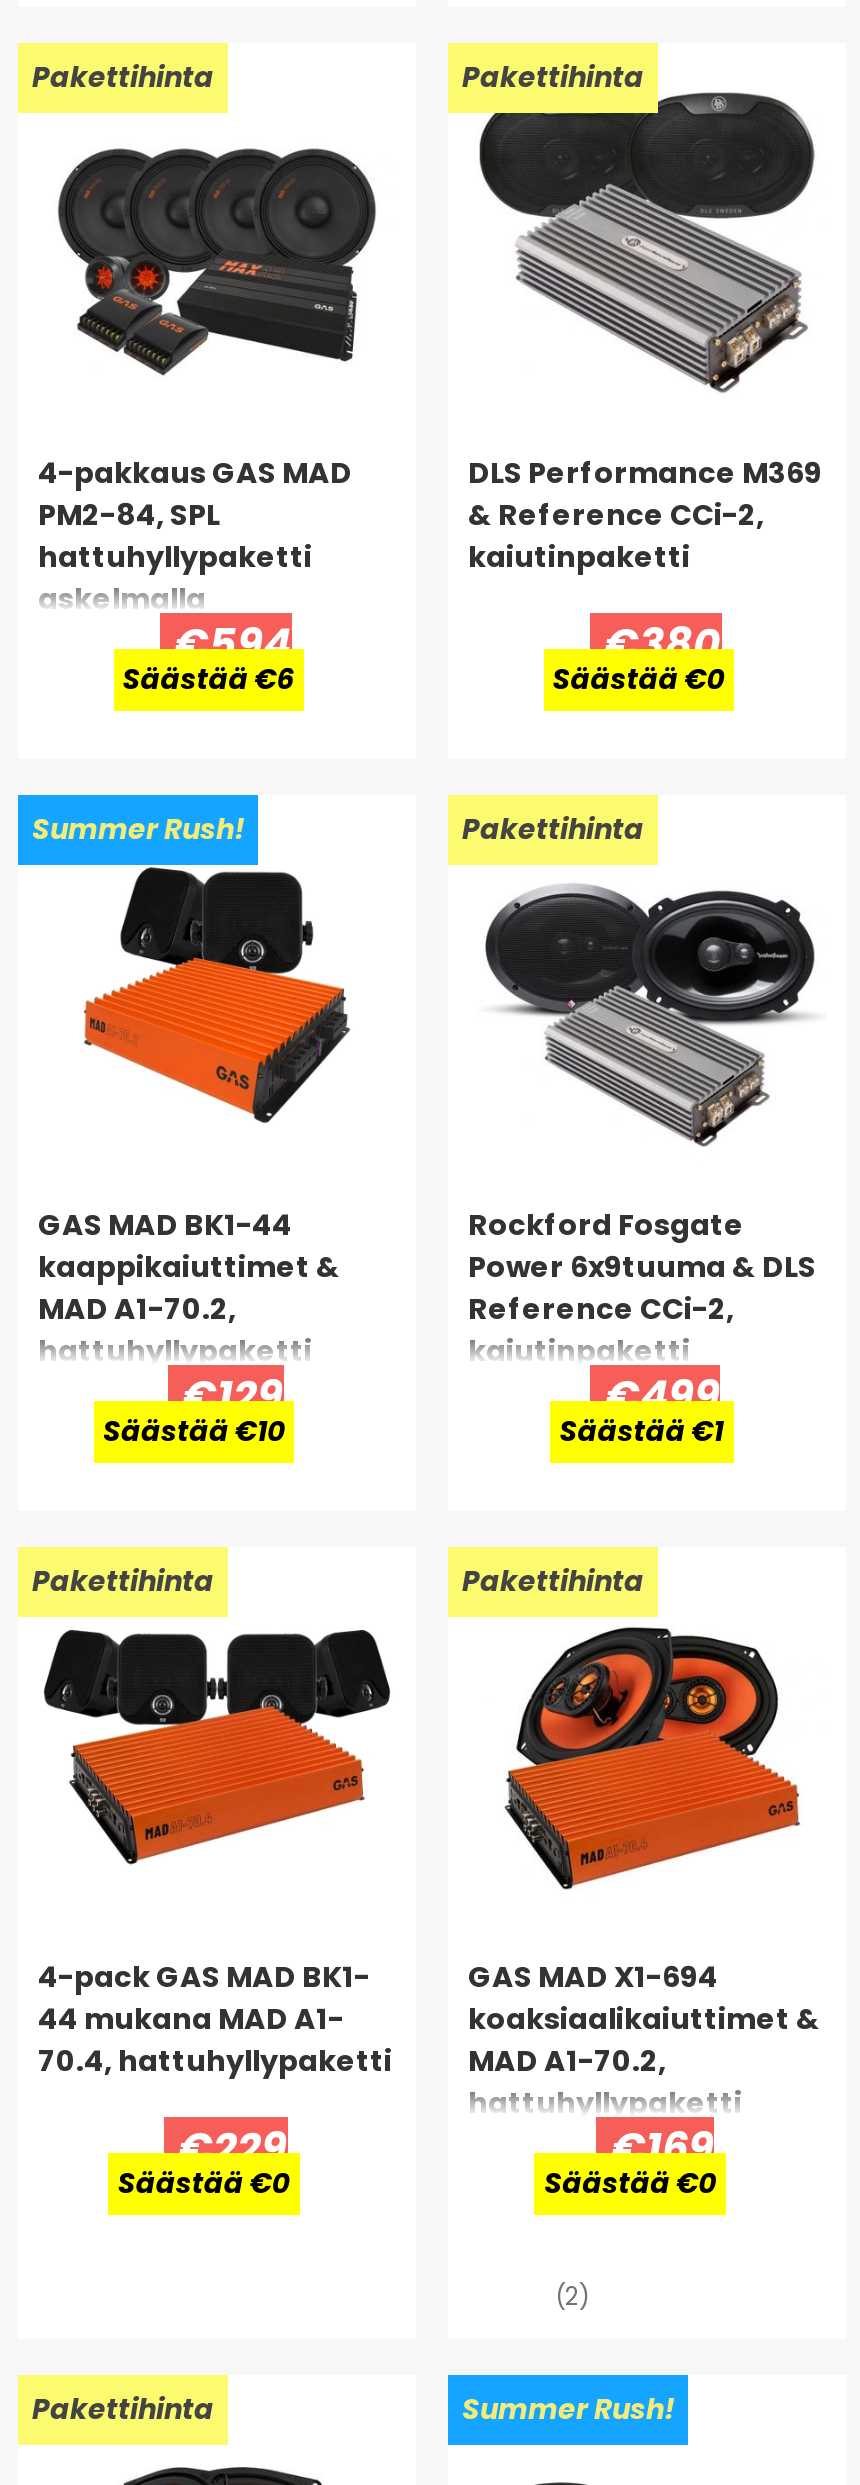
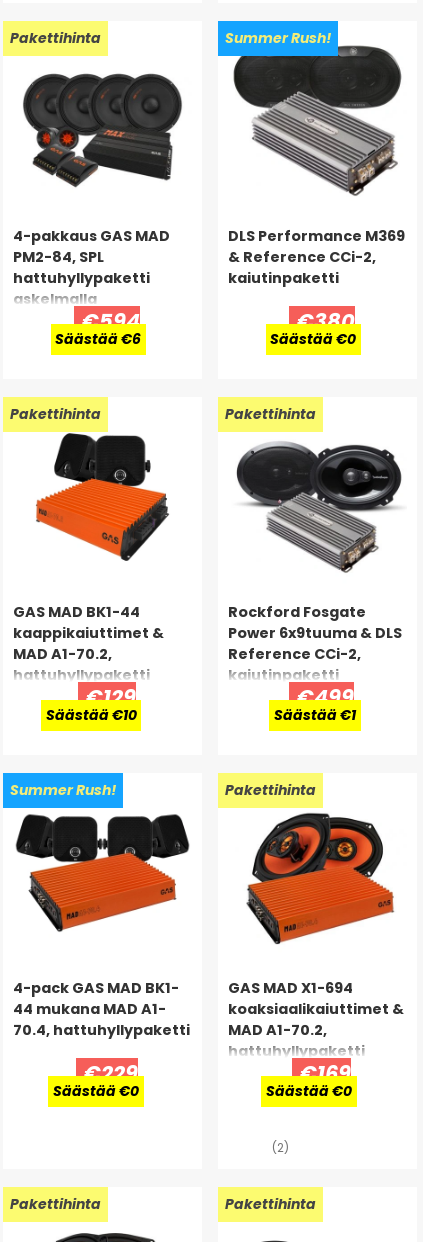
[462,58,644,98] Pakettihinta -> [225,28,331,48] Summer Rush!
[32,810,244,850] Summer Rush! -> [10,404,101,424] Pakettihinta
[32,1562,214,1602] Pakettihinta -> [10,780,116,800] Summer Rush!
[462,2390,674,2430] Summer Rush! -> [225,1194,316,1214] Pakettihinta

